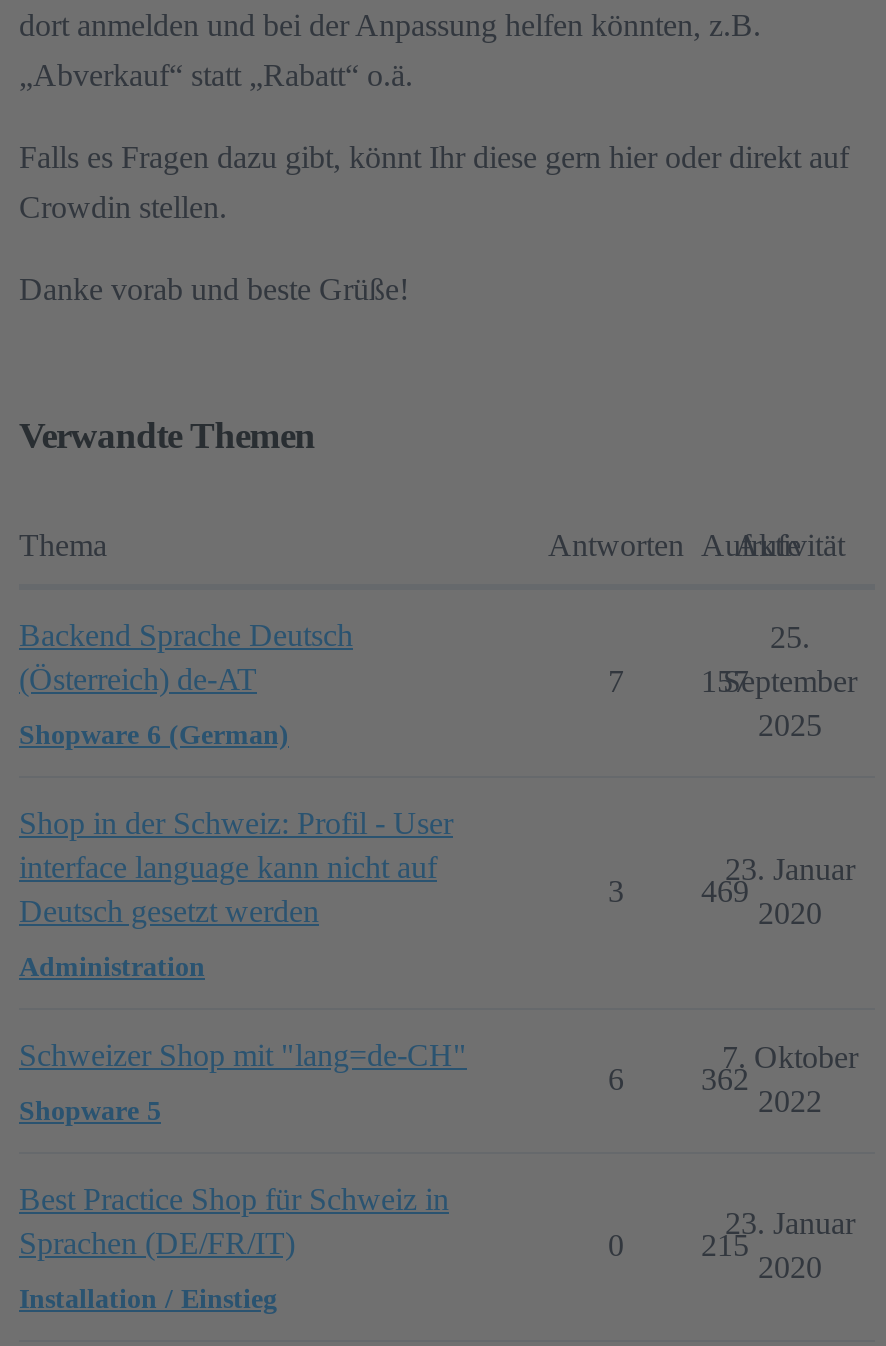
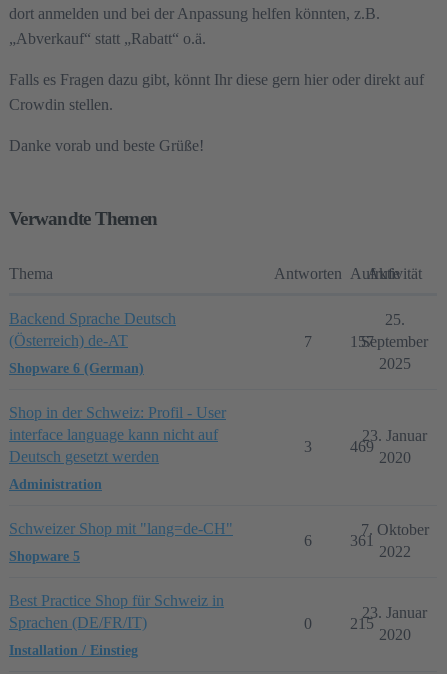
[701,1063,749,1097] 362 -> [350,532,374,549] 361

